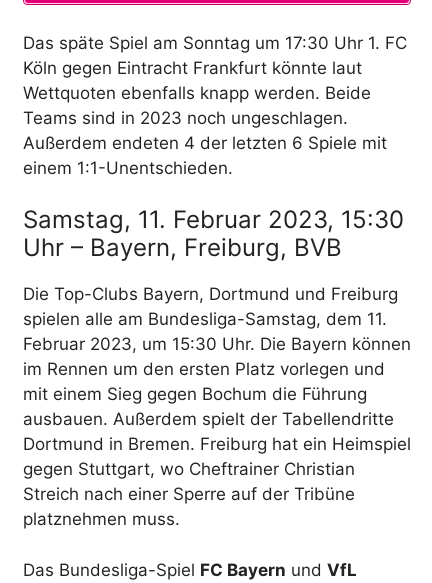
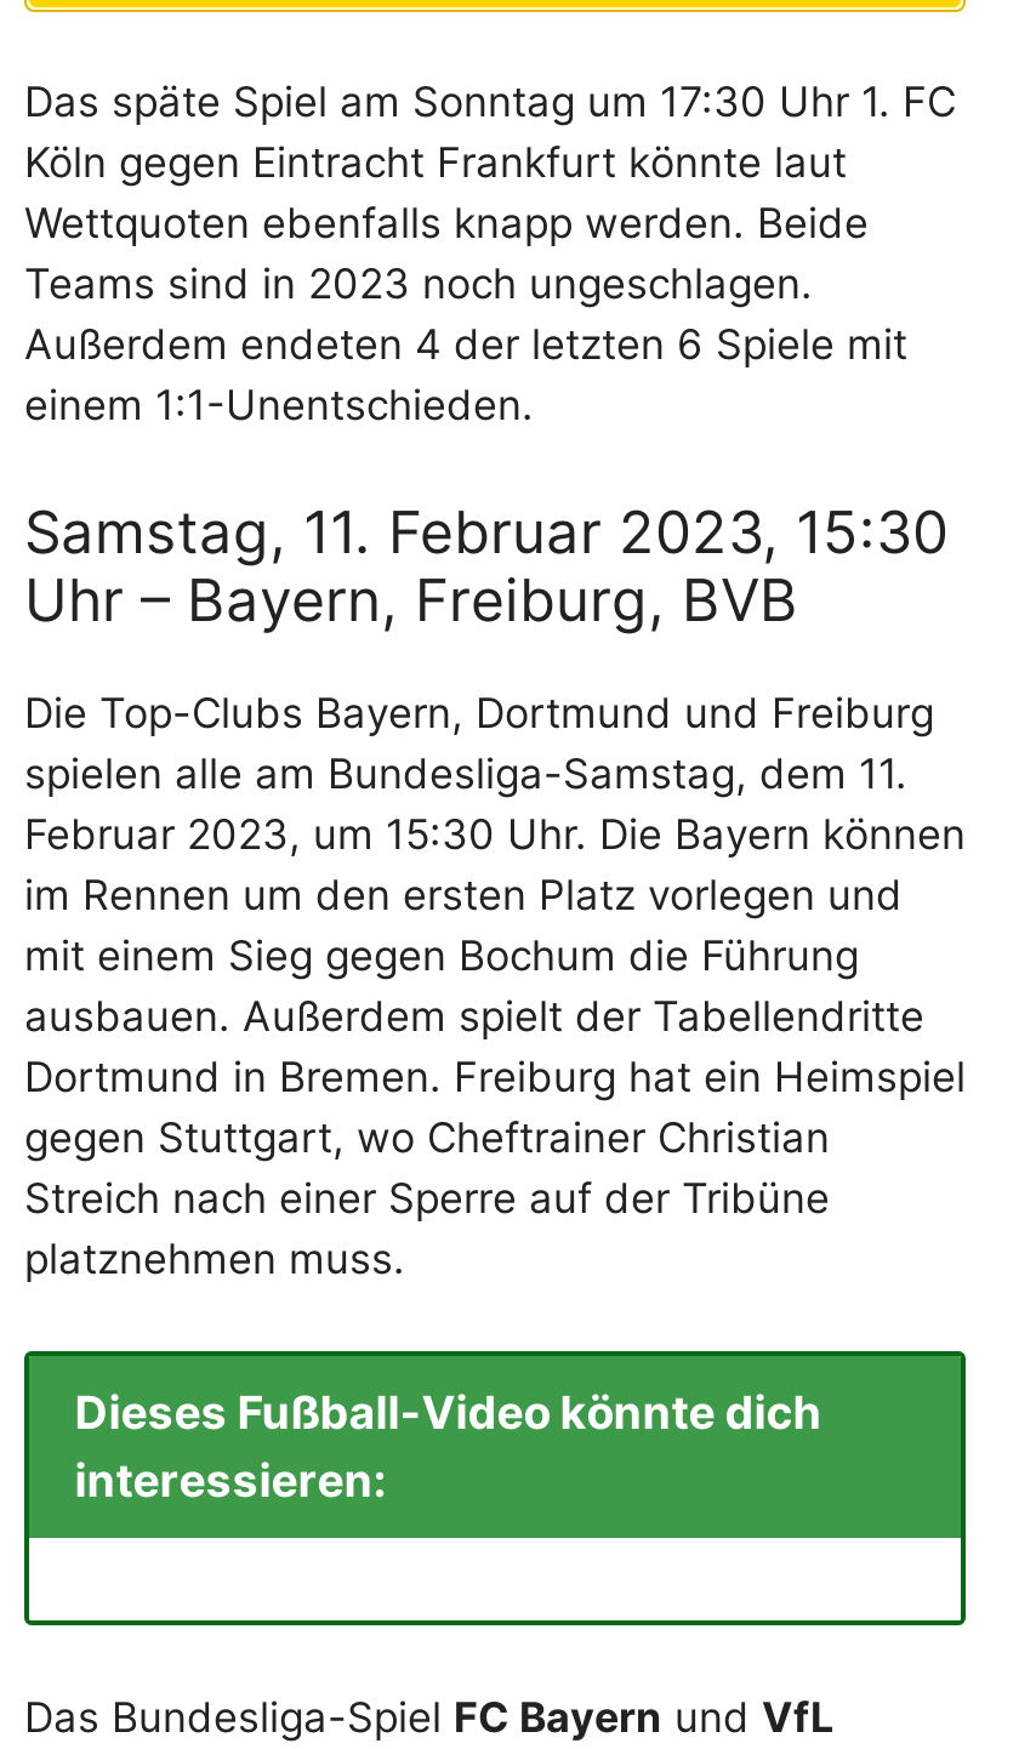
none -> [22,1349,968,1628] [image] | Dieses Fußball-Video könnte dich | interessieren:

